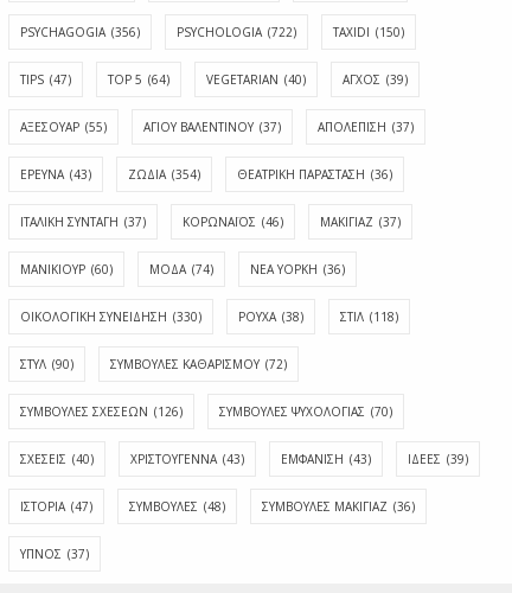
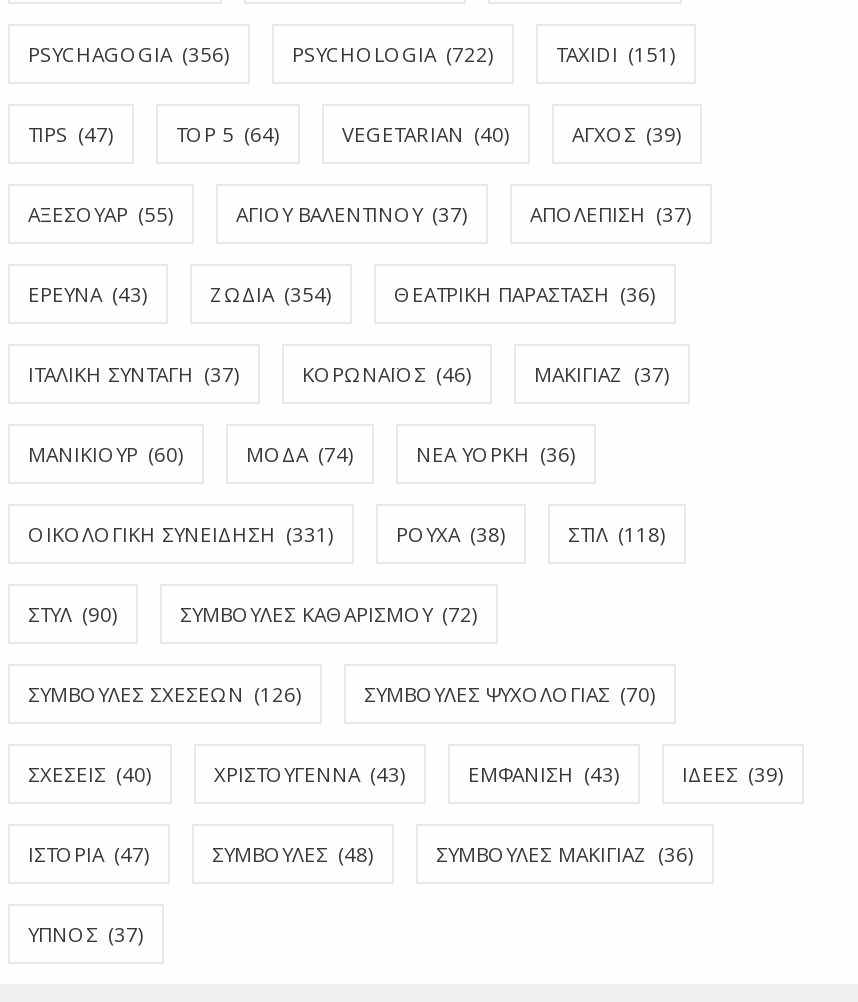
[333,23,404,40] TAXIDI (150) -> [556,39,676,67] TAXIDI (151)
[20,308,201,324] ΟΙΚΟΛΟΓΙΚΗ ΣΥΝΕΙΔΗΣΗ (330) -> [28,519,334,547] ΟΙΚΟΛΟΓΙΚΗ ΣΥΝΕΙΔΗΣΗ (331)

